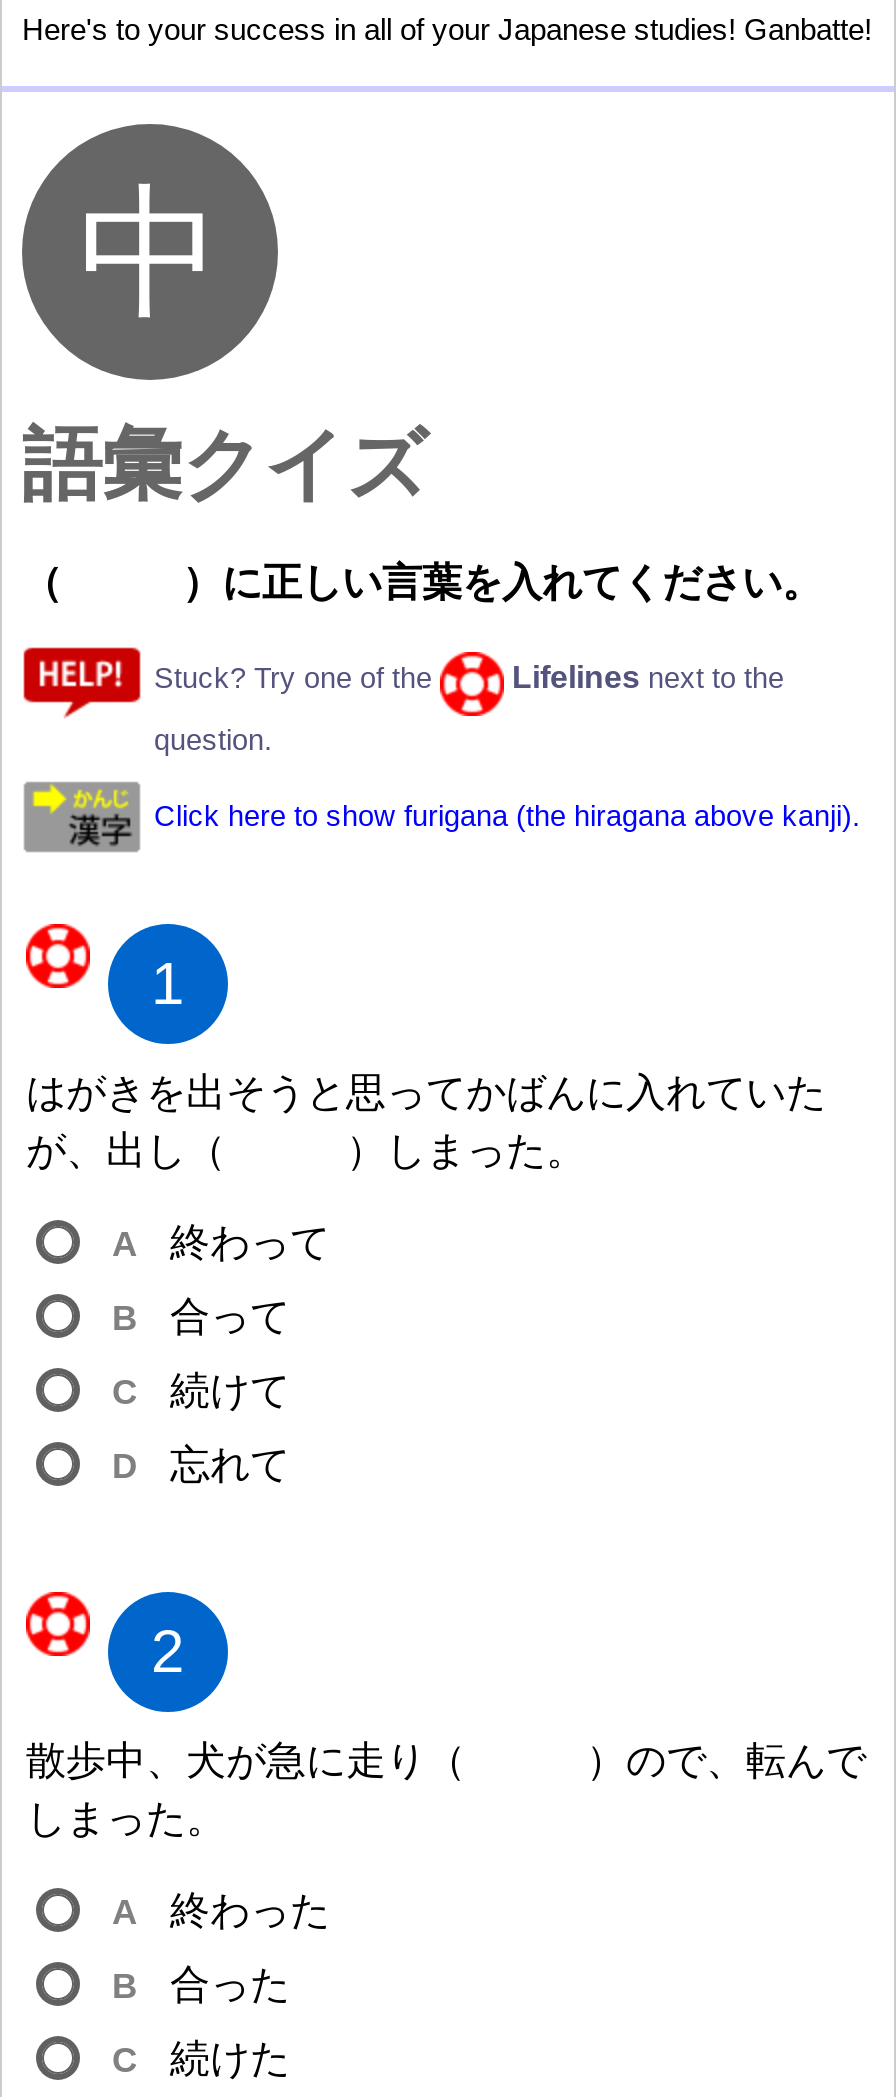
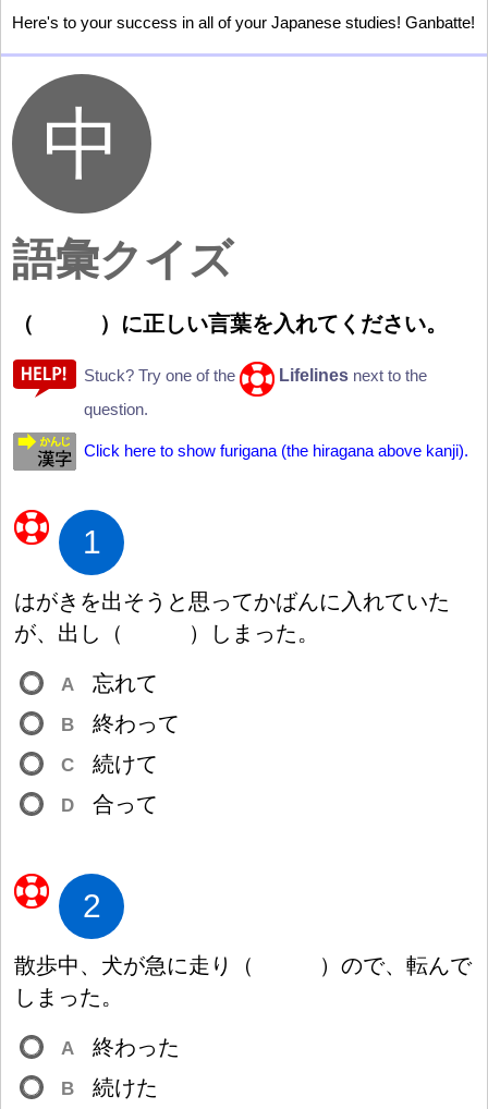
moved [170,1220,330,1264] -> [93,711,180,735]: 終わって
moved [170,1294,290,1338] -> [93,792,158,816]: 合って
moved [170,1442,290,1486] -> [93,671,158,695]: 忘れて
[112,1962,290,2080] 合った | C -> none

